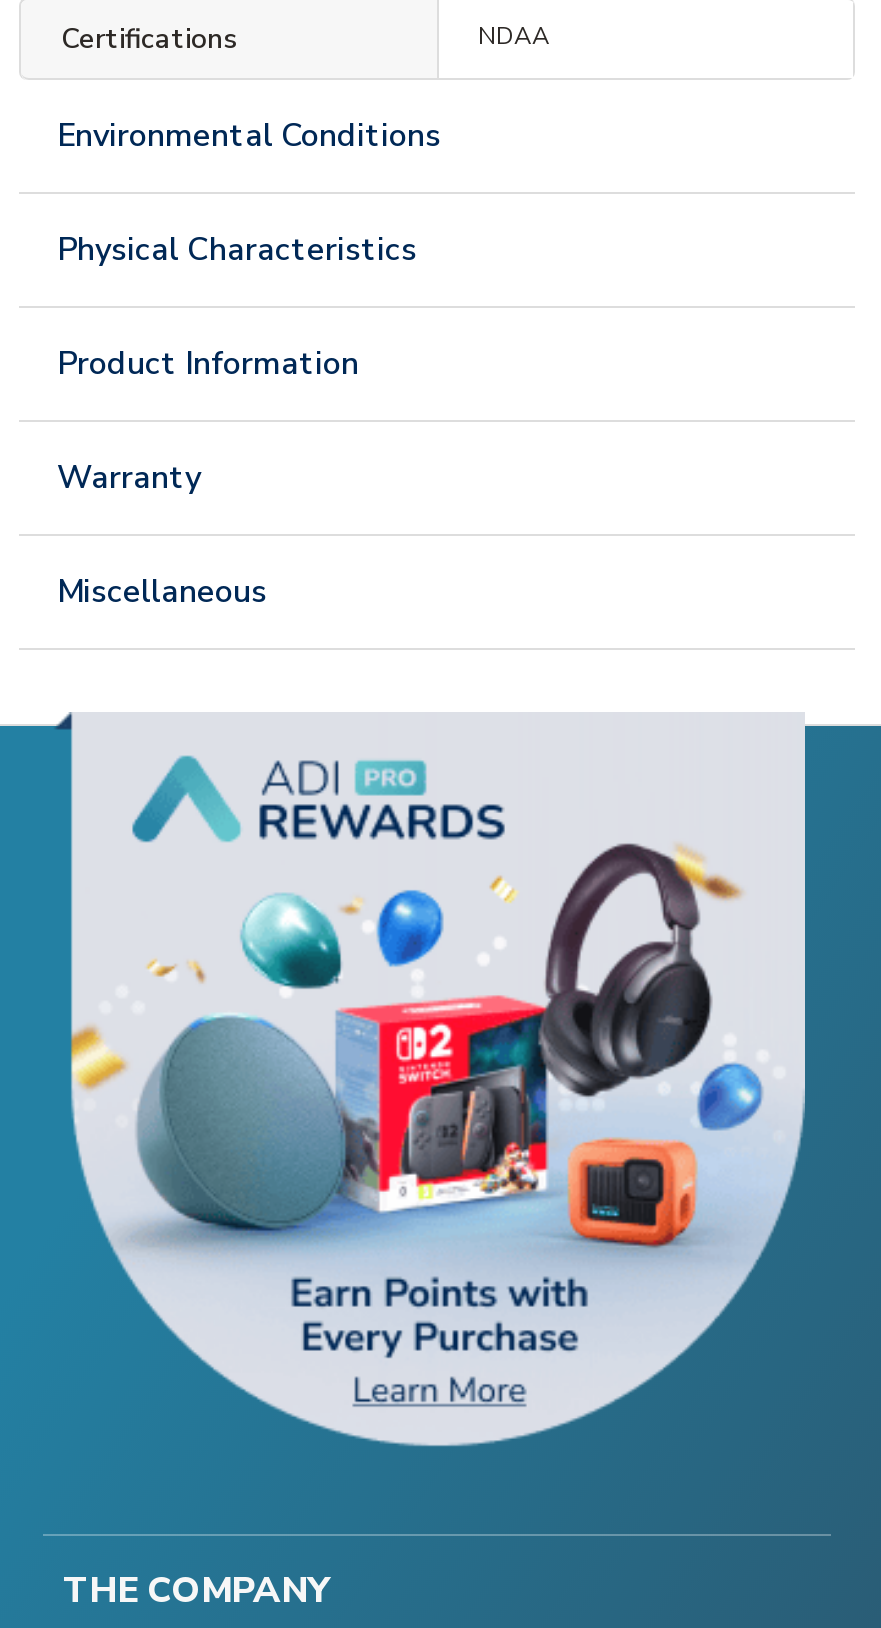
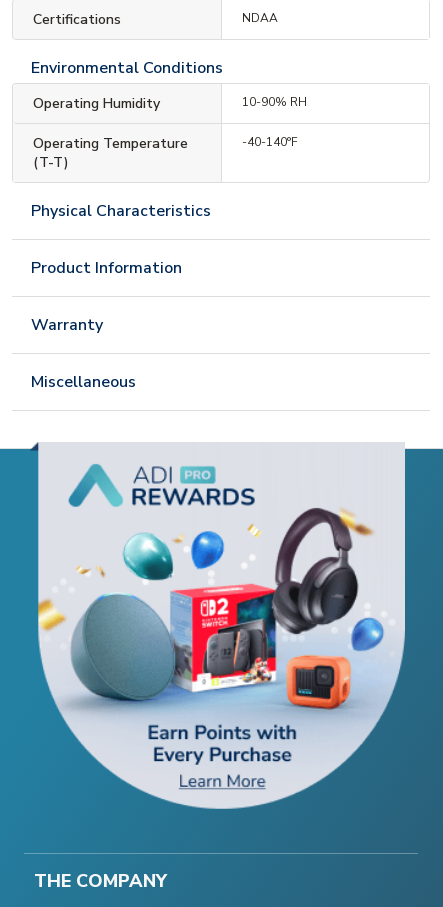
none -> [33,94,306,172] Operating Humidity | 10-90% RH | Operating Temperature | (T-T)
none -> [241,134,297,150] -40-140°F

